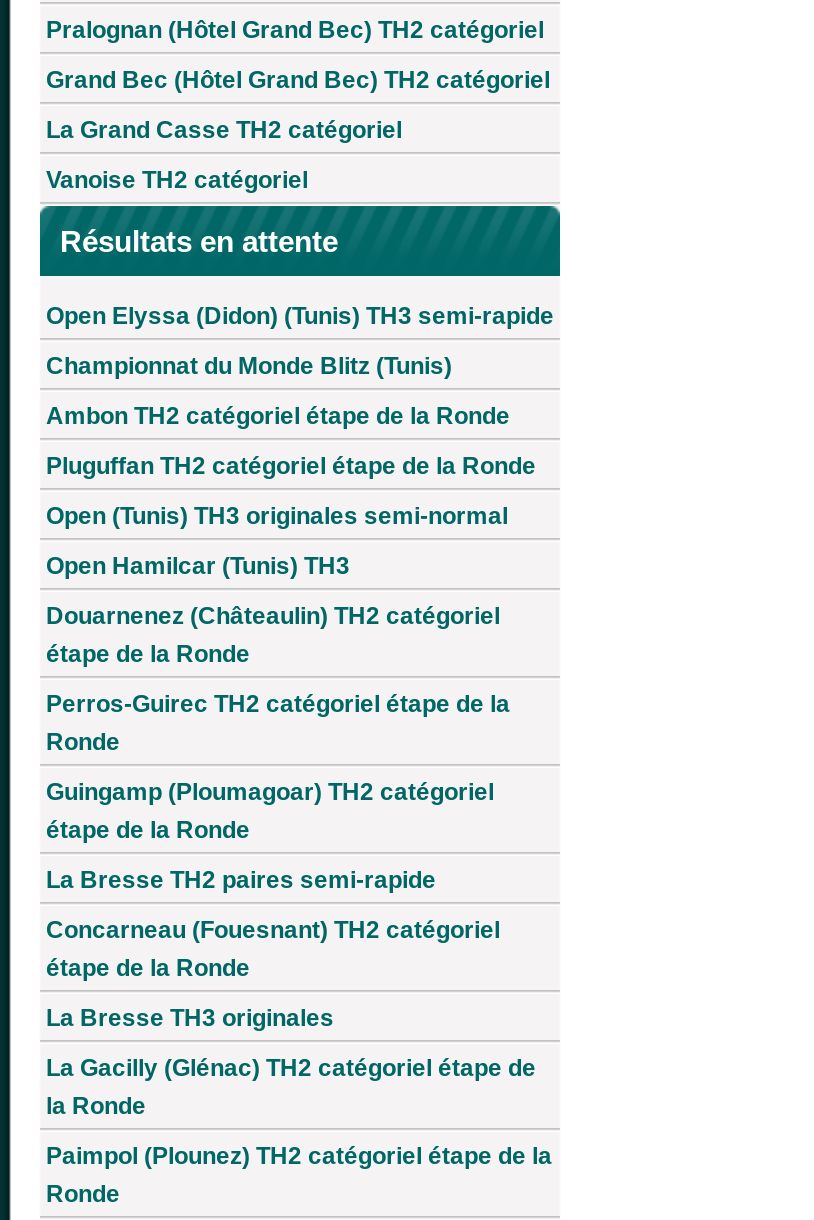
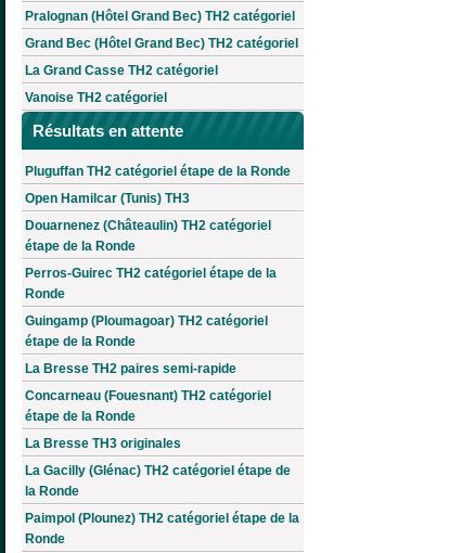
[46,302,554,430] Open Elyssa (Didon) (Tunis) TH3 semi-rapide | Championnat du Monde Blitz (Tunis) | Ambon TH2 catégoriel étape de la Ronde -> none
[46,502,508,530] Open (Tunis) TH3 originales semi-normal -> none

